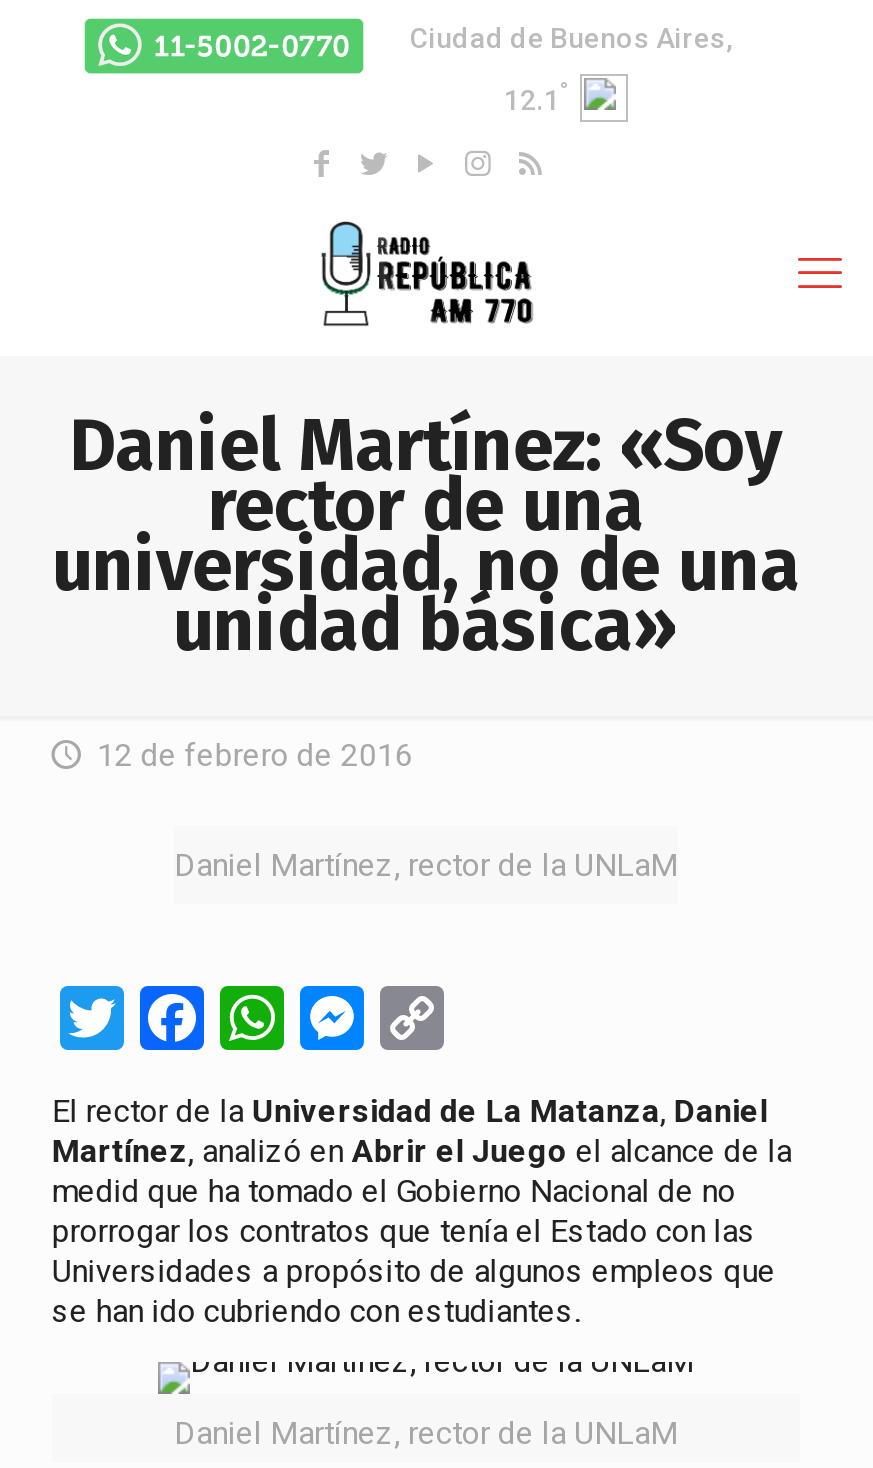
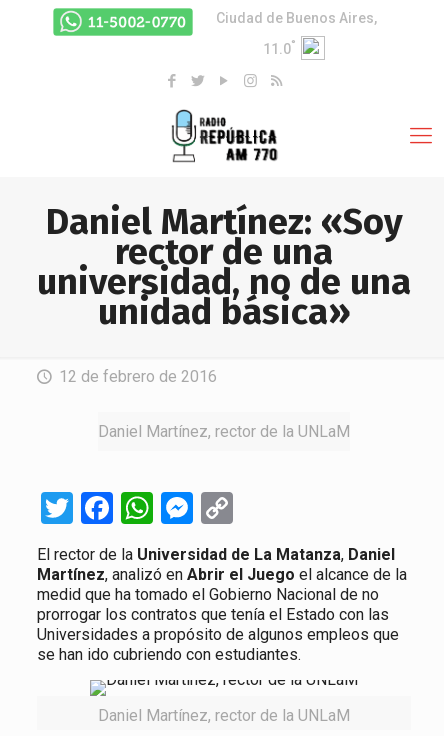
[504,77,570,116] 12.1 ° -> [263,37,296,57] 11.0 °

